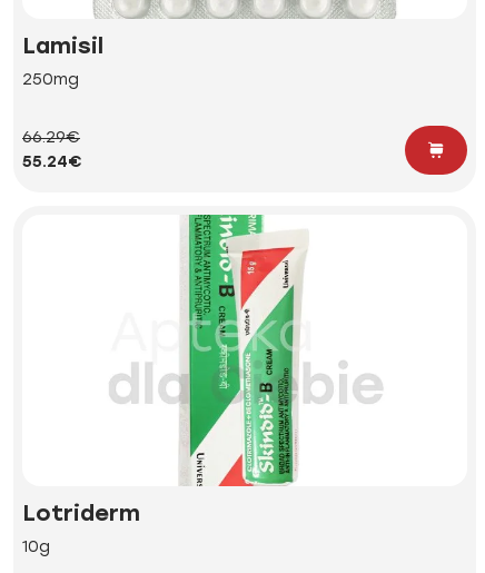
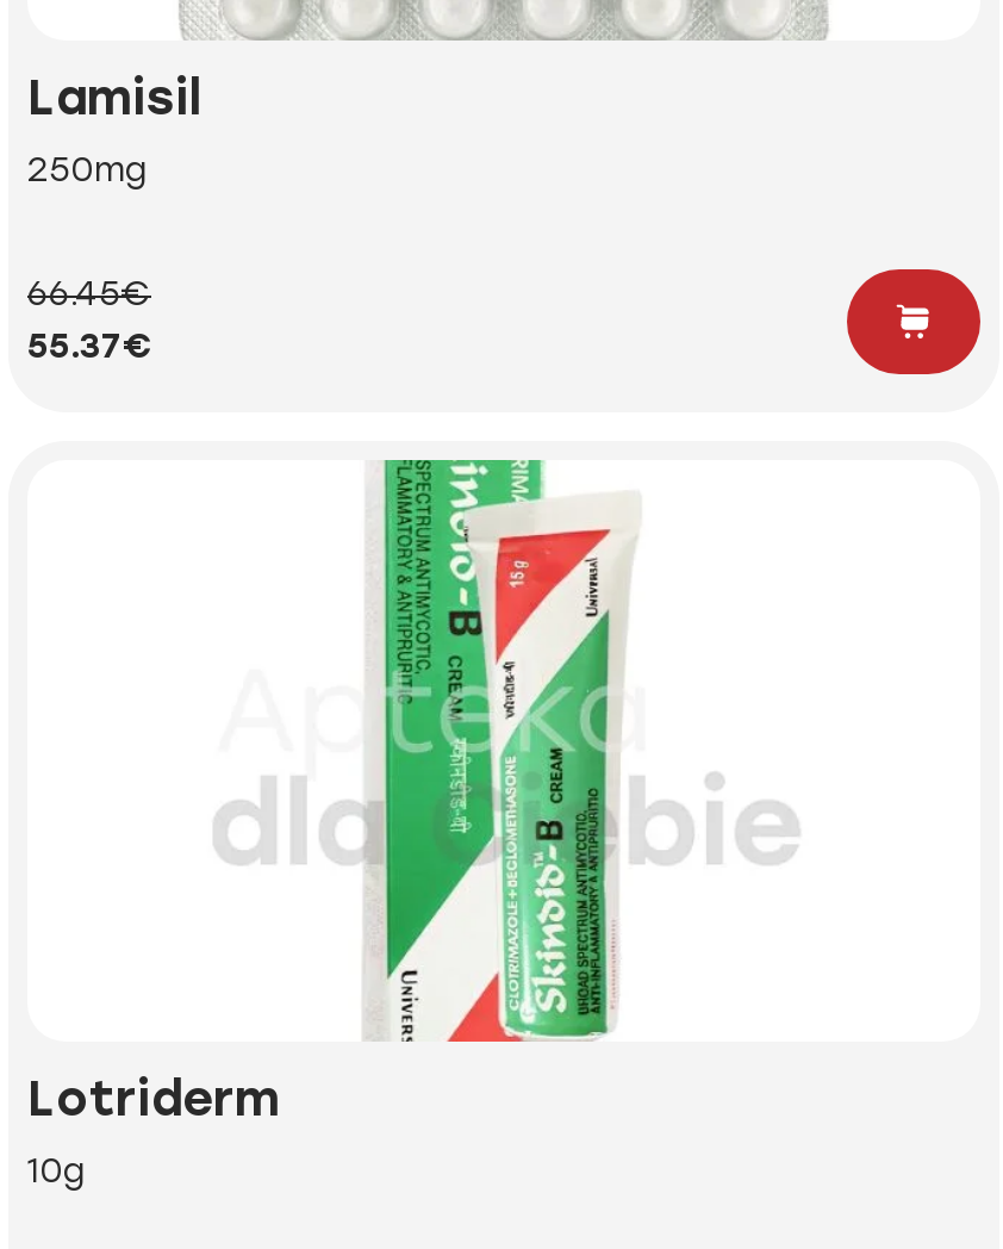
[22,128,80,147] 66.29€ -> [27,274,151,315] 66.45€
[22,152,82,171] 55.24€ -> [27,327,154,367] 55.37€

